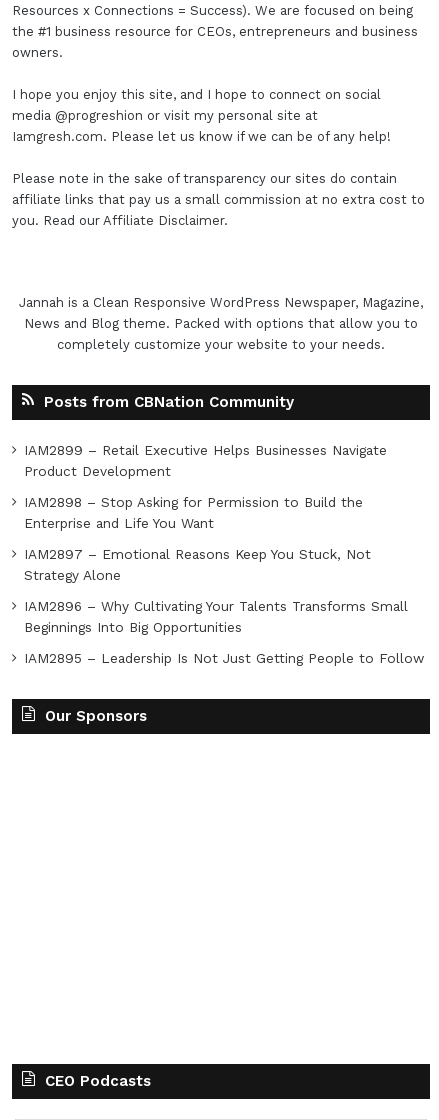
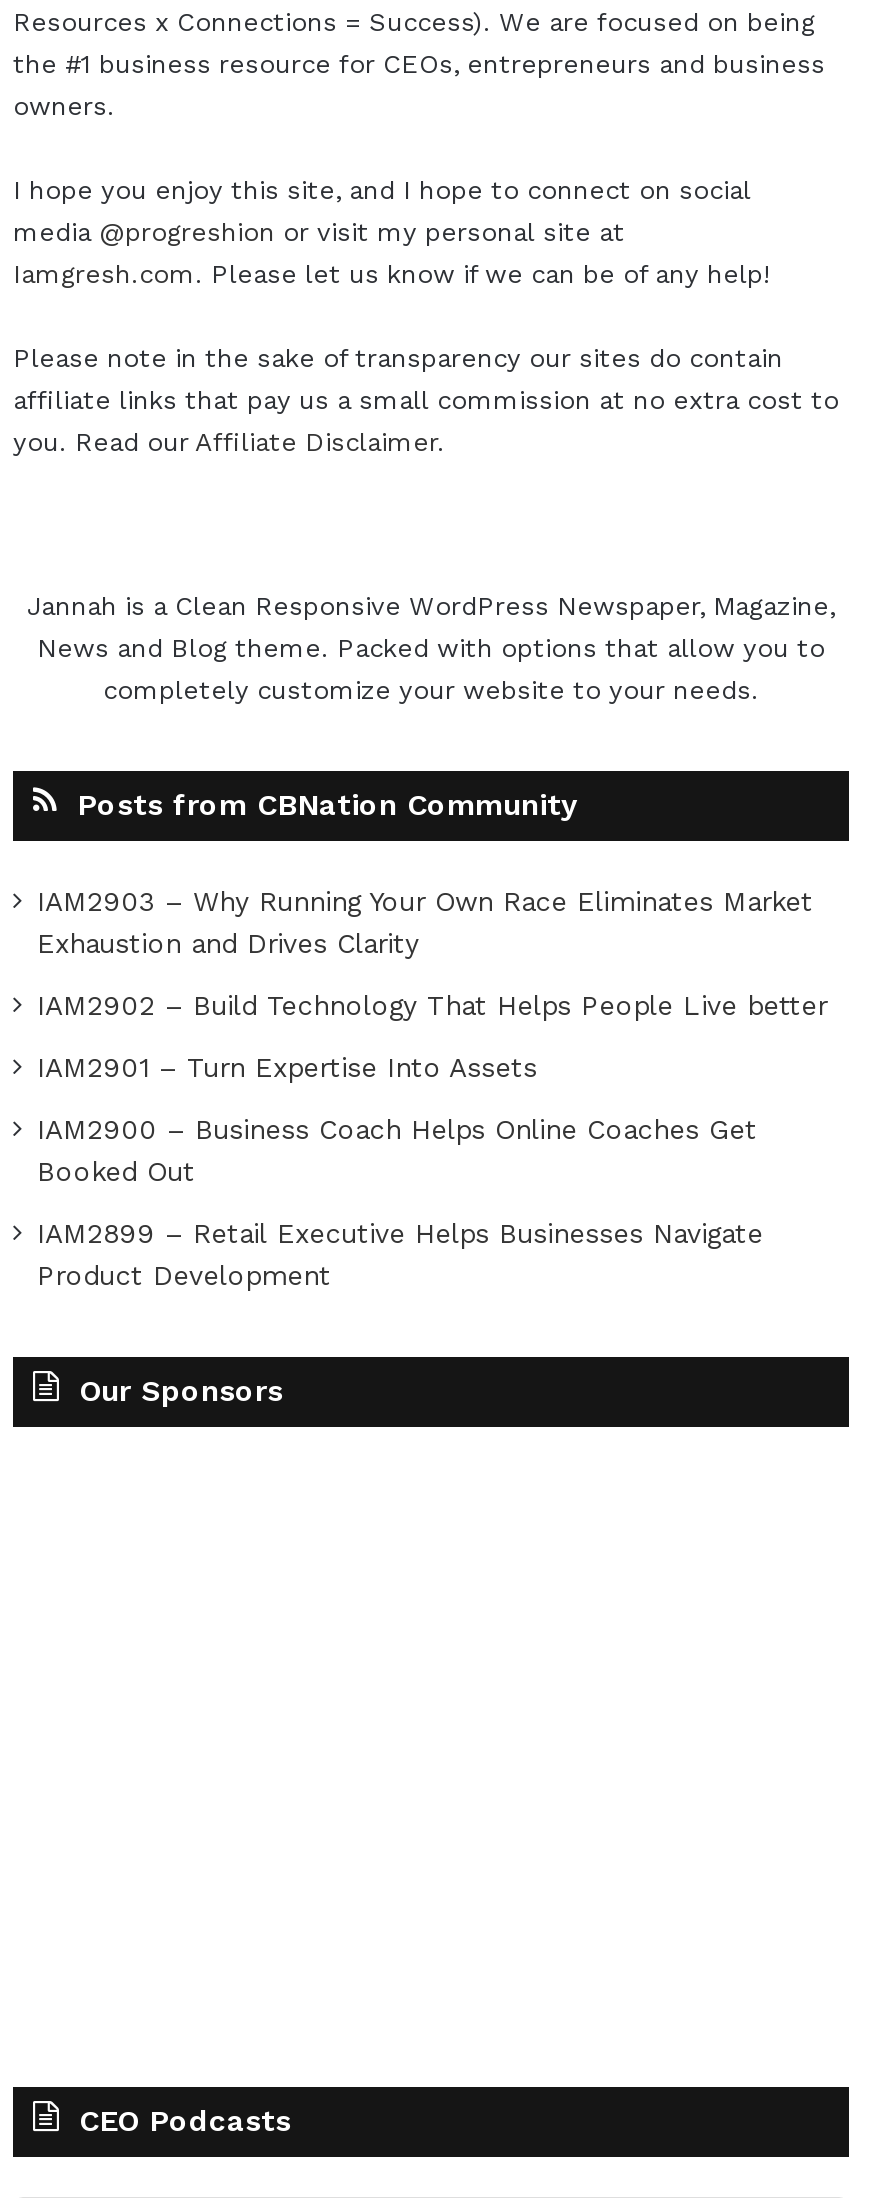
none -> [37,884,827,1186] IAM2903 – Why Running Your Own Race Eliminates Market | Exhaustion and Drives Clarity | IAM2902 – Build Technology That Helps People Live better | IAM2901 – Turn Expertise Into Assets | IAM2900 – Business Coach Helps Online Coaches Get | Booked Out
moved [24,442,387,479] -> [37,1216,763,1290]: IAM2899 – Retail Executive Helps Businesses Navigate | Product Development
[24,494,424,666] IAM2898 – Stop Asking for Permission to Build the | Enterprise and Life You Want | IAM2897 – Emotional Reasons Keep You Stuck, Not | Strategy Alone | IAM2896 – Why Cultivating Your Talents Transforms Small | Beginnings Into Big Opportunities | IAM2895 – Leadership Is Not Just Getting People to Follow -> none

